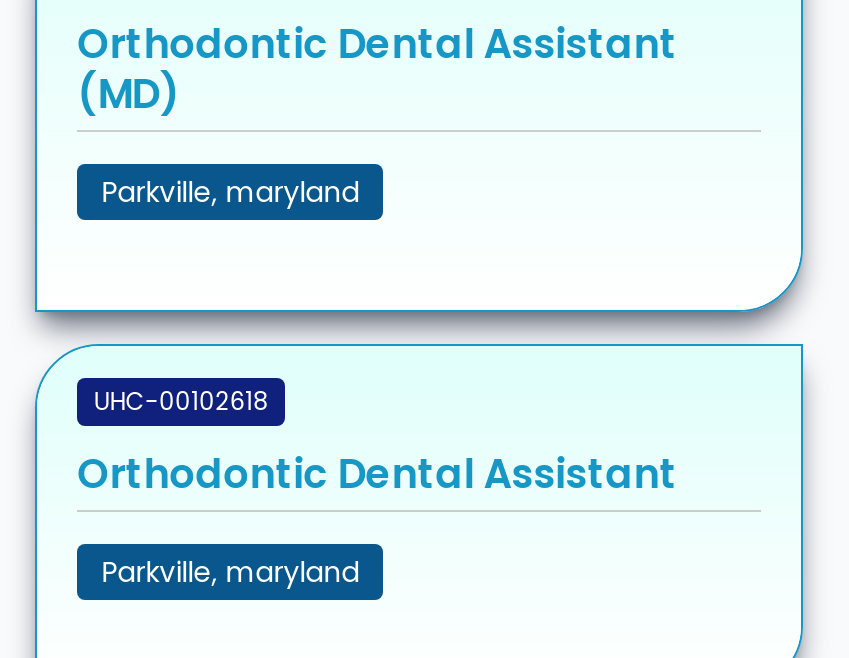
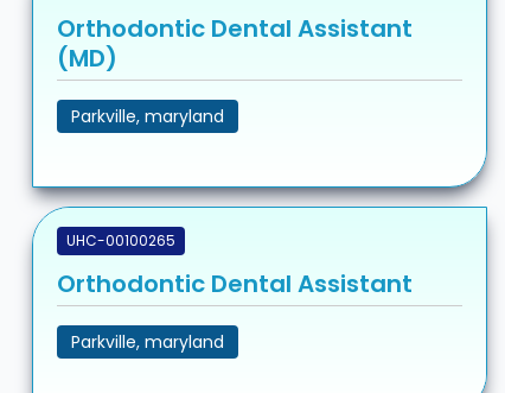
[93,383,269,417] UHC-00102618 -> [67,230,176,250] UHC-00100265

